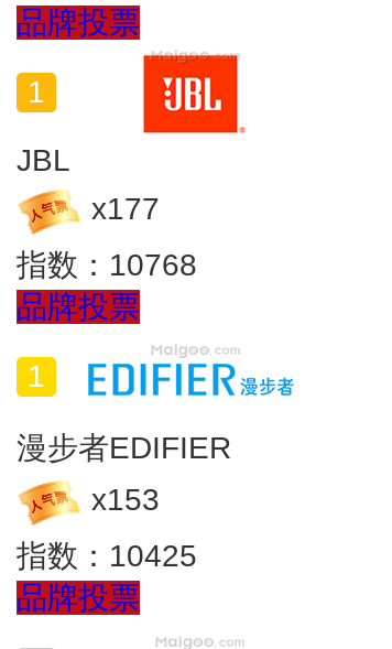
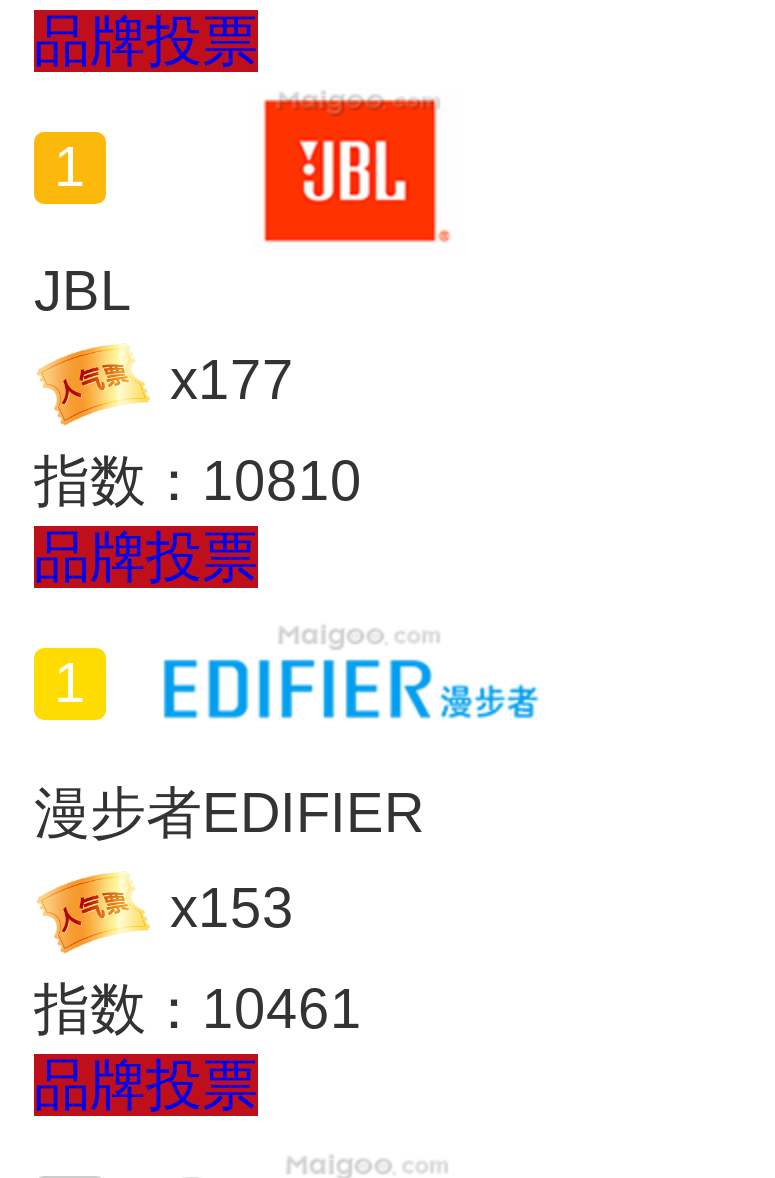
[17,248,197,282] 指数：10768 -> [34,450,362,512] 指数：10810
[17,539,197,573] 指数：10425 -> [34,978,362,1040] 指数：10461

